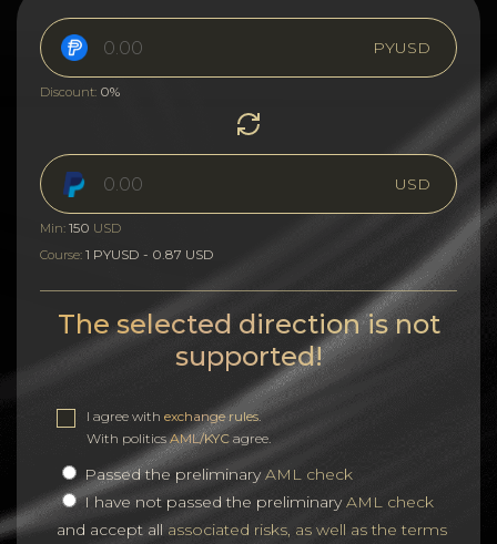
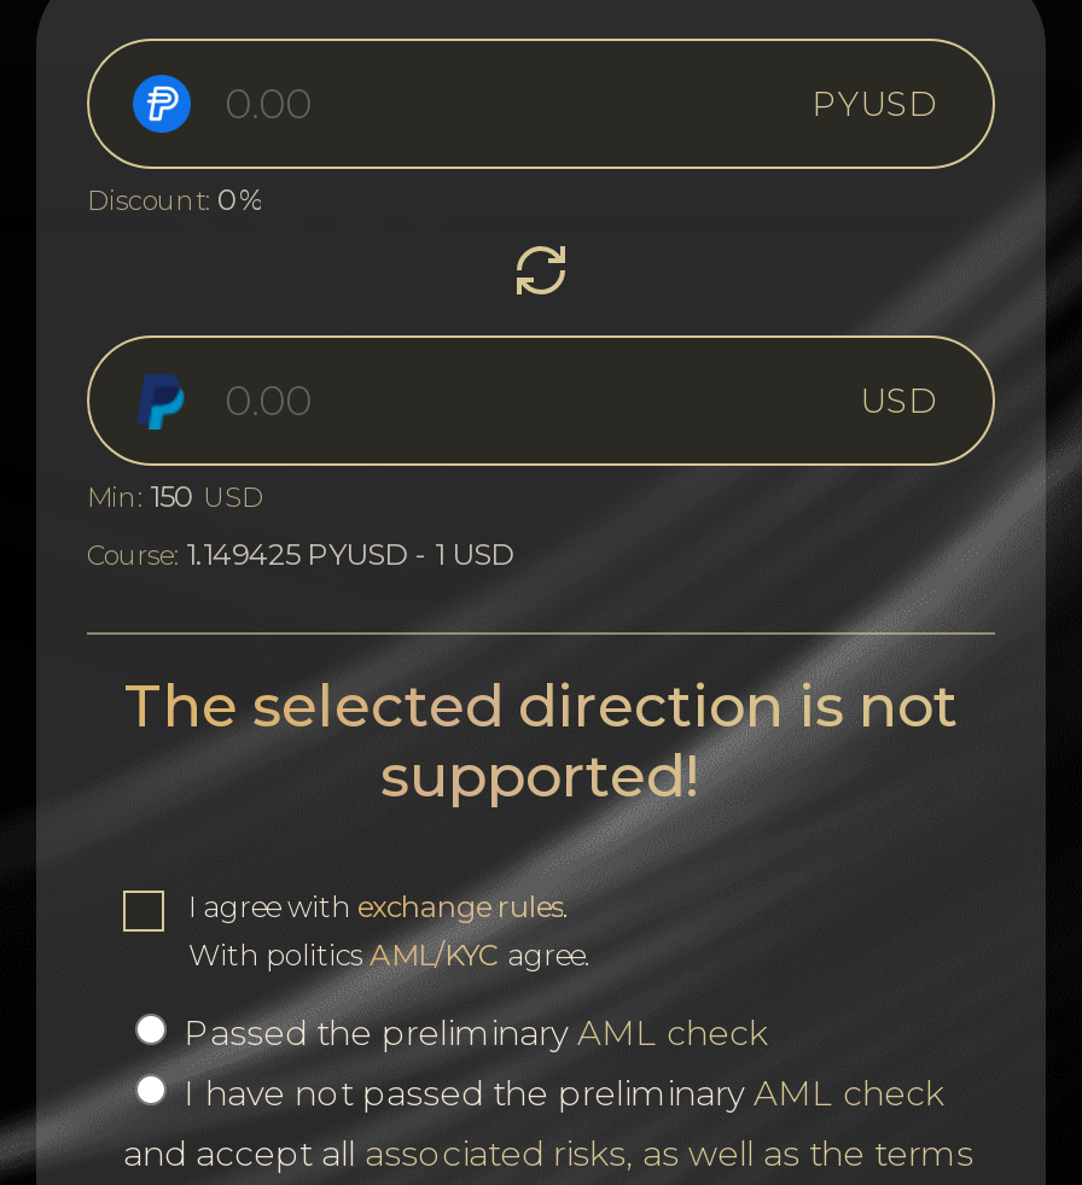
[40,246,214,262] Course: 1 PYUSD - 0.87 USD -> [87,536,514,572] Course: 1.149425 PYUSD - 1 USD

